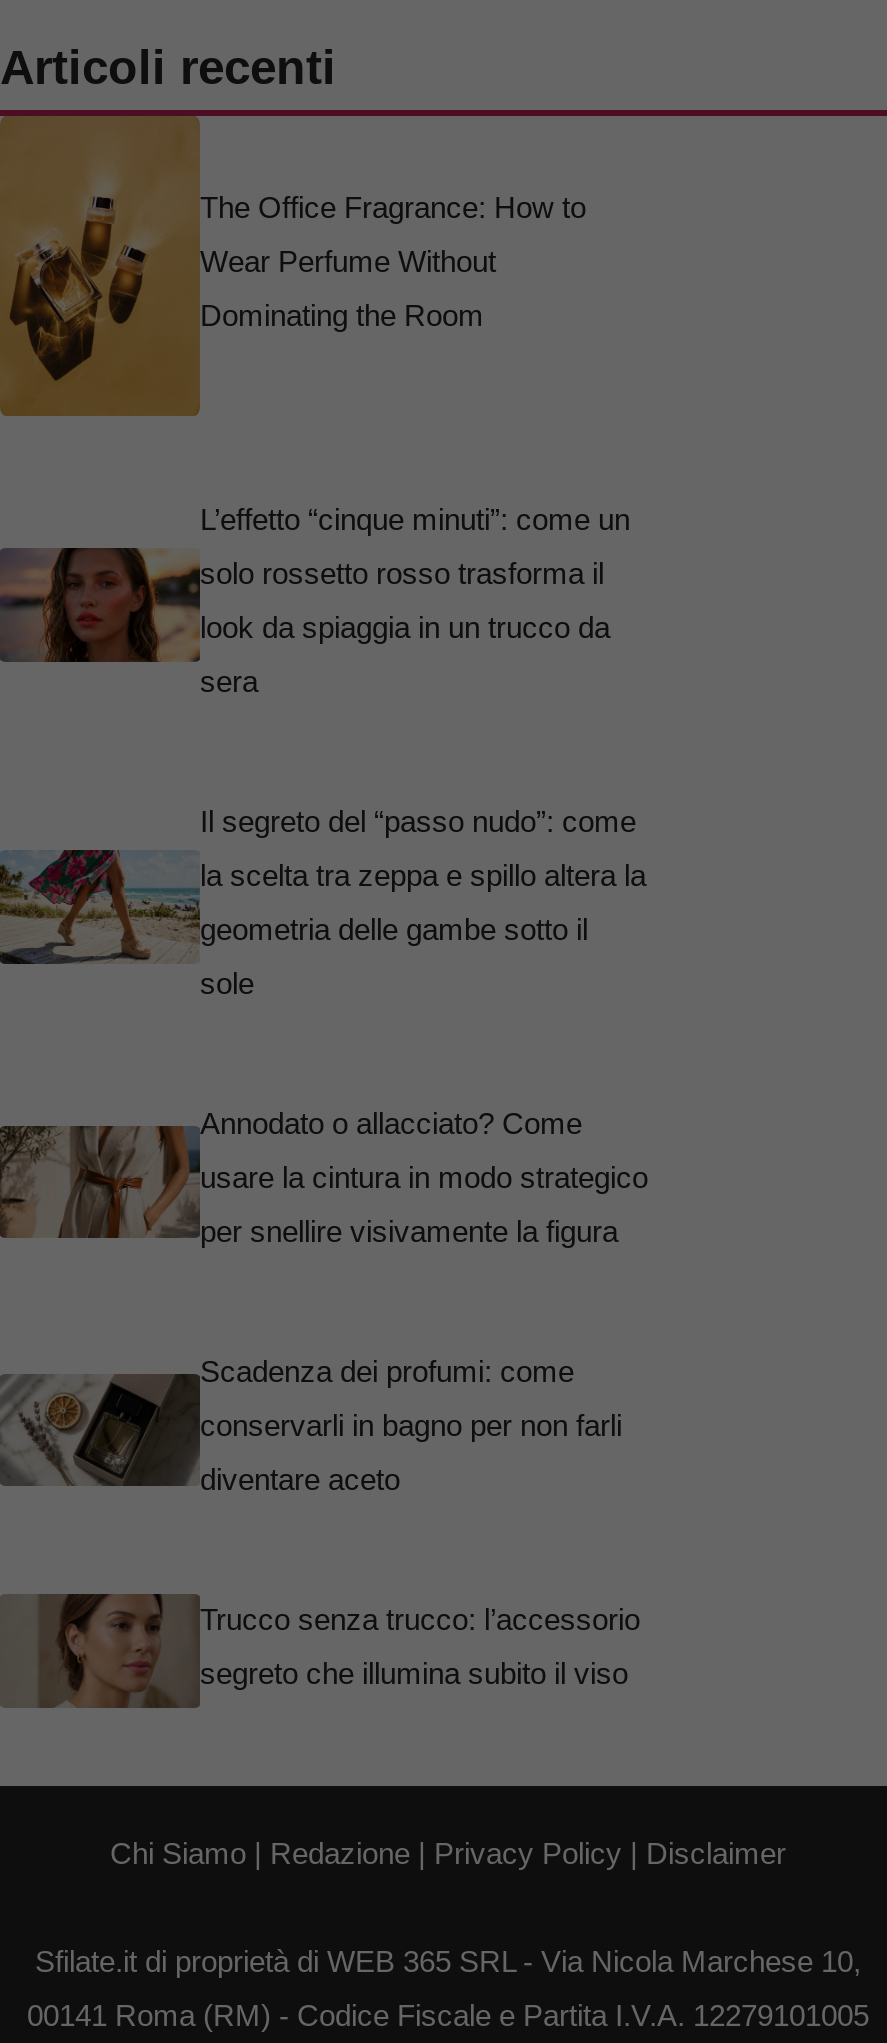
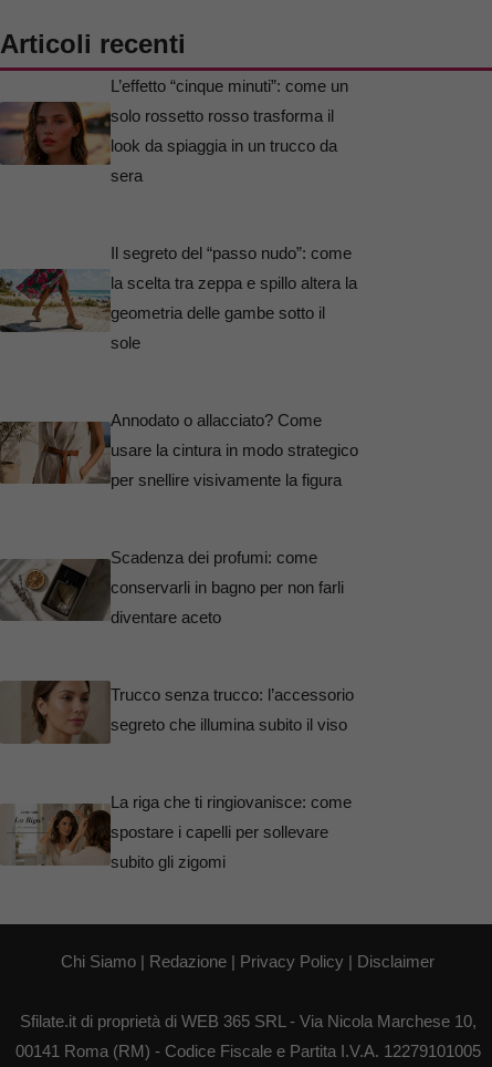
[6,116,586,418] [image] | The Office Fragrance: How to | Wear Perfume Without | Dominating the Room -> none
moved [0,502,648,1690] -> [0,76,358,734]: [image] | L’effetto “cinque minuti”: come un | solo rossetto rosso trasforma il | ... | Trucco senza trucco: l’accessorio | segreto che illumina subito il viso
none -> [3,793,352,881] [image] | La riga che ti ringiovanisce: come | spostare i capelli per sollevare | subito gli zigomi

